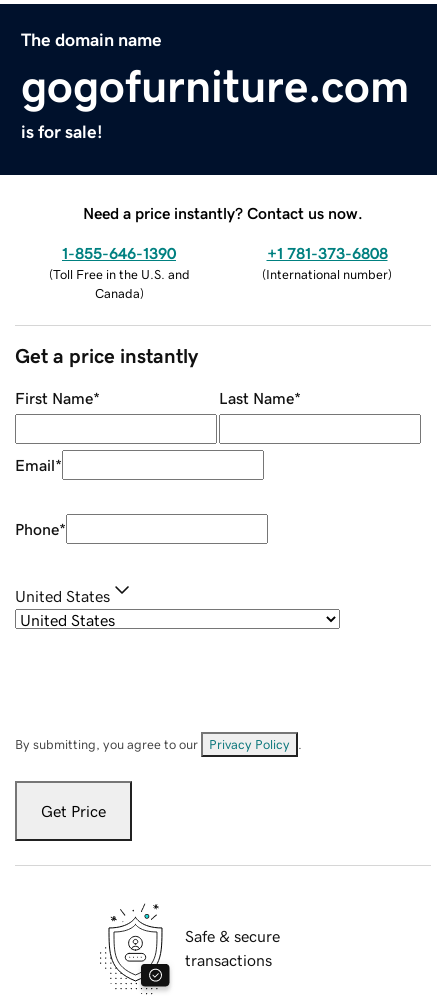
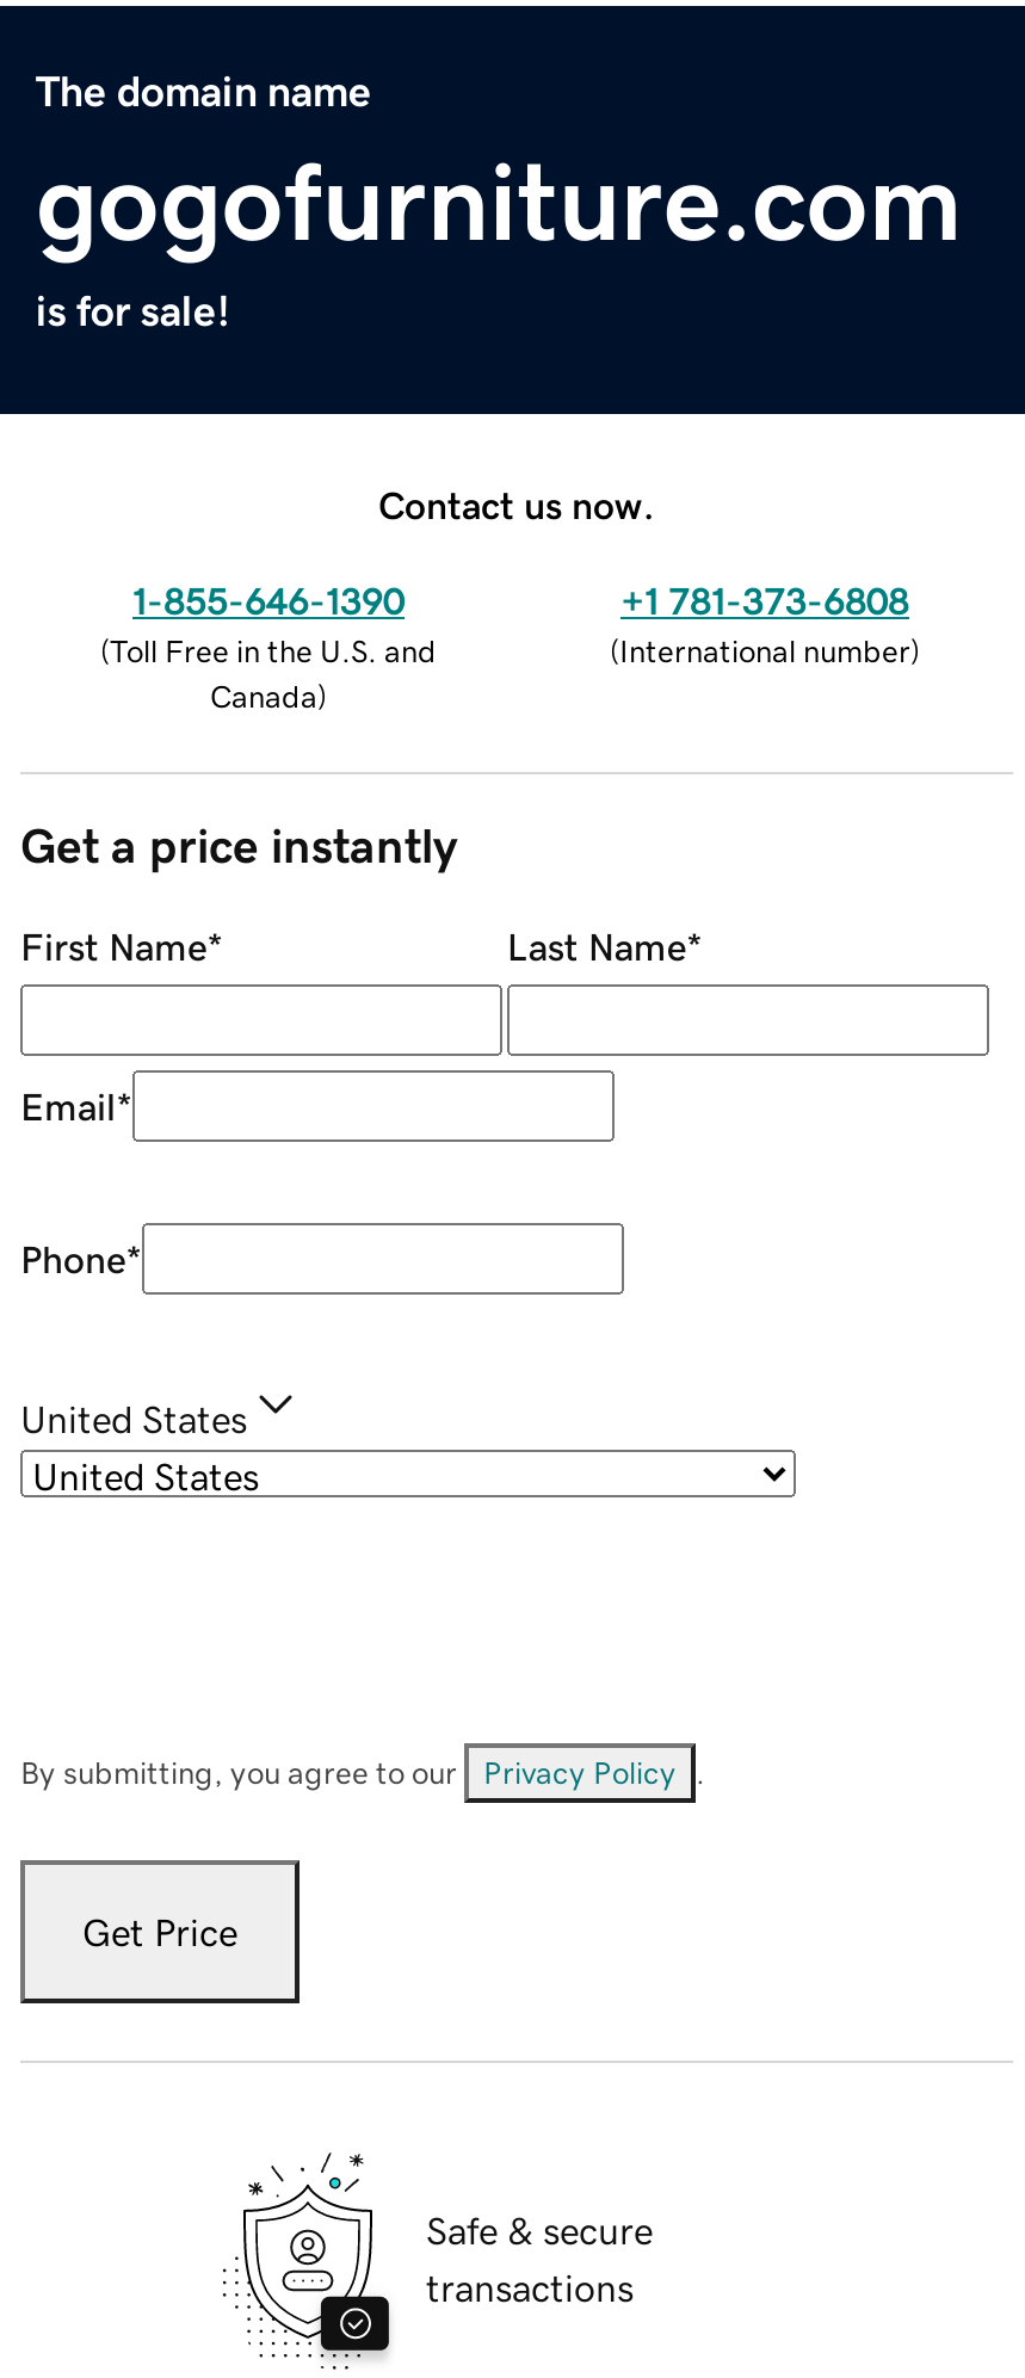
[83,205,363,221] Need a price instantly? Contact us now. -> [378,485,655,523] Contact us now.

